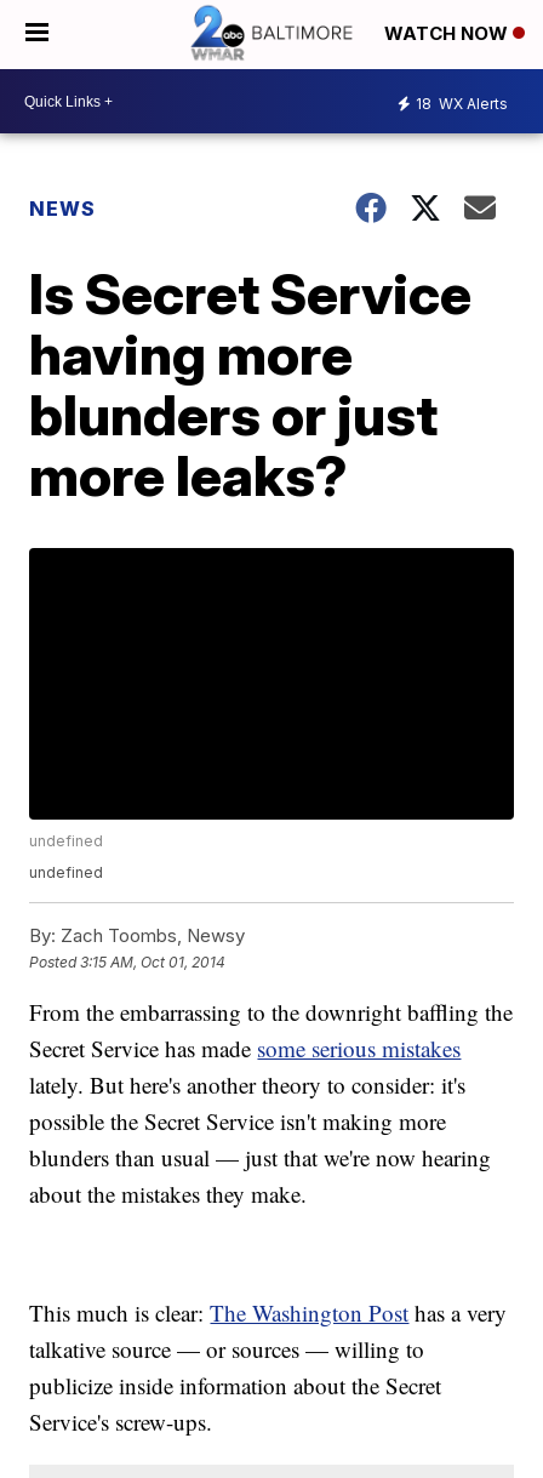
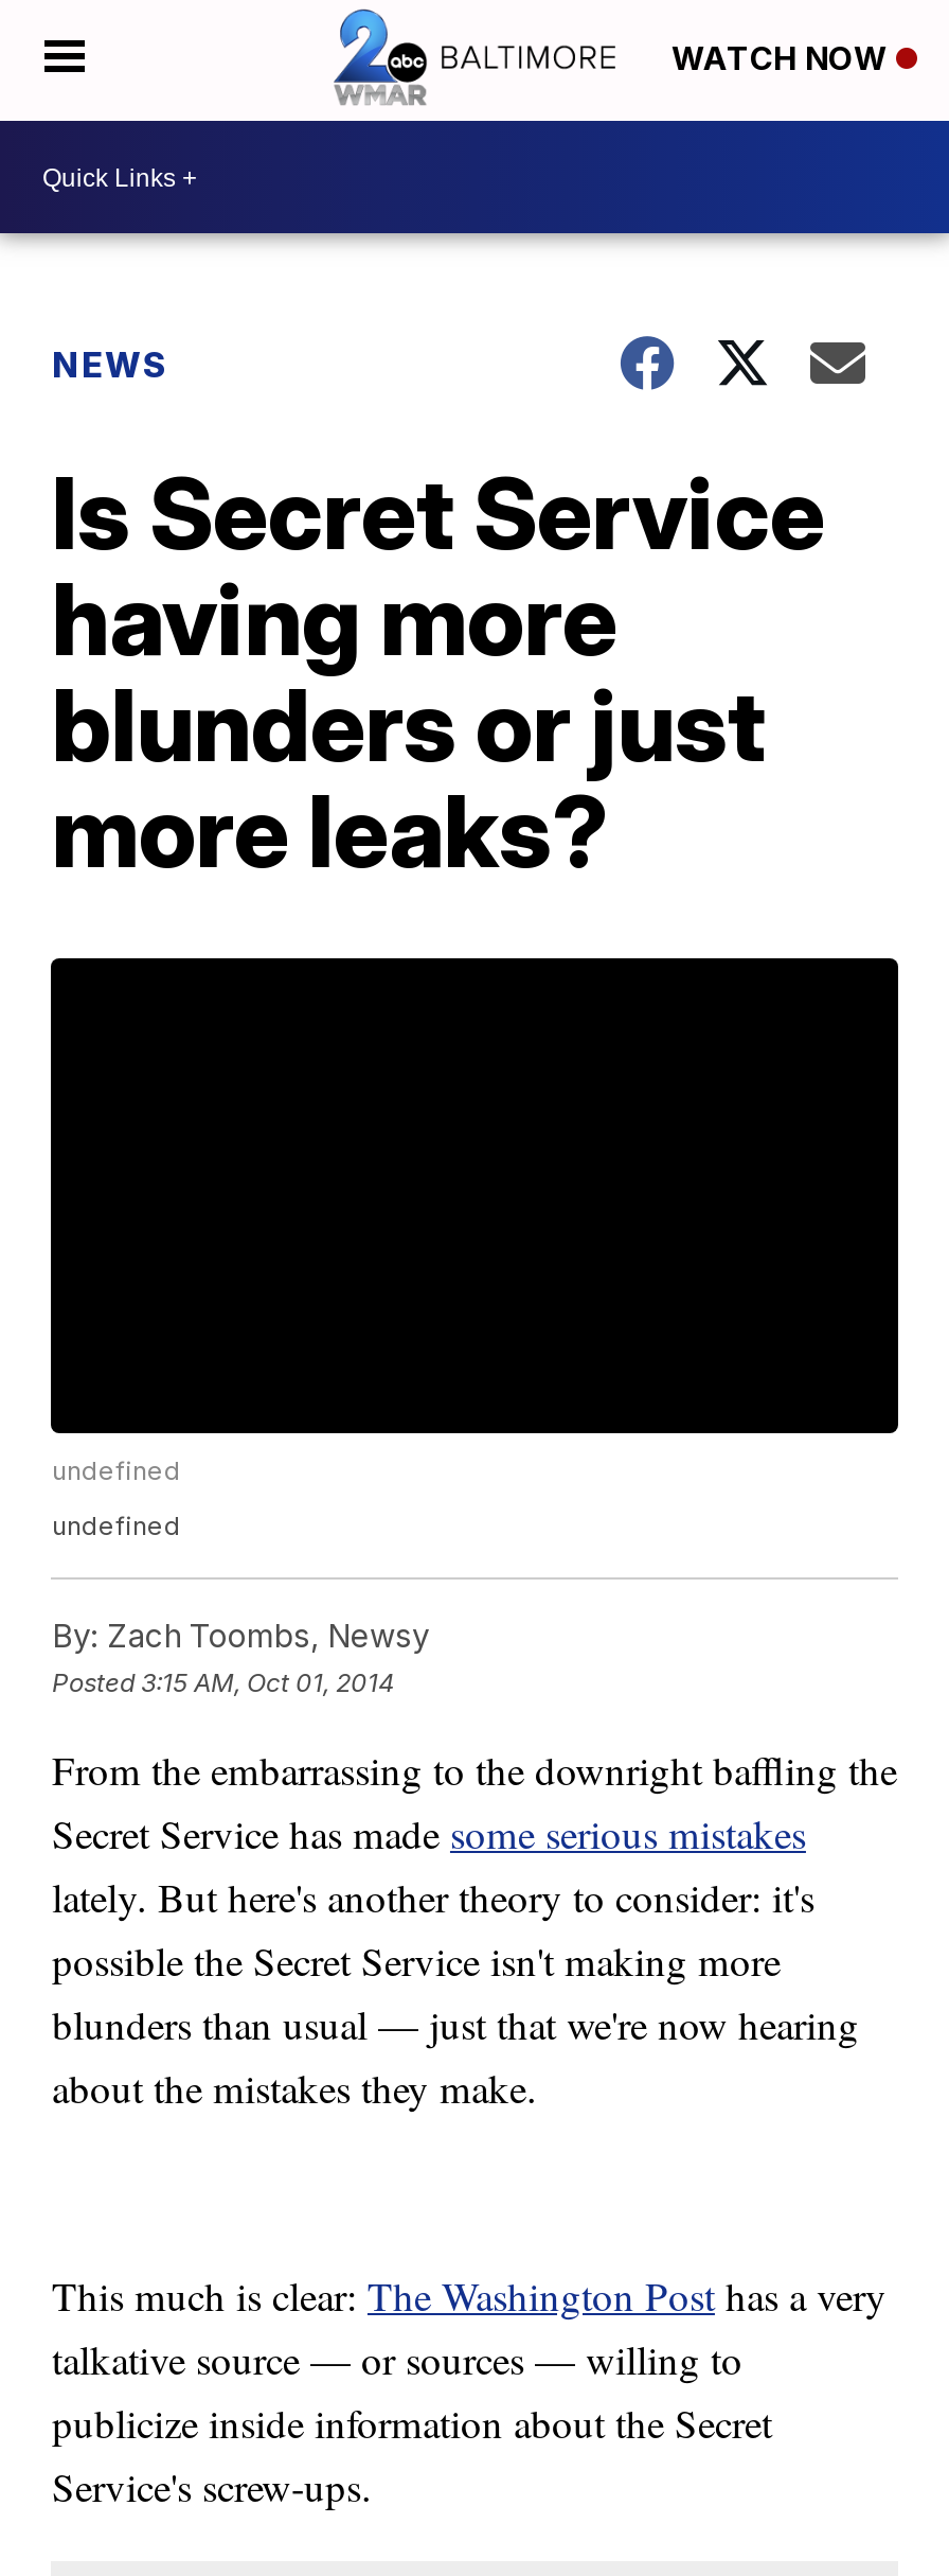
[416,94,508,112] 18 WX Alerts -> none

